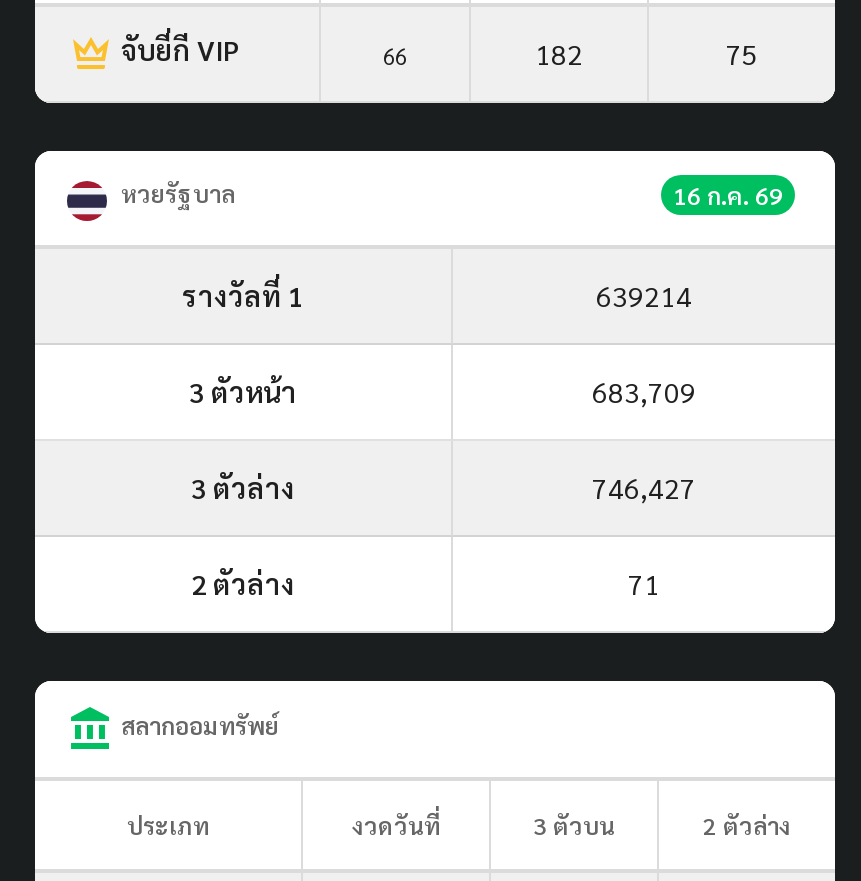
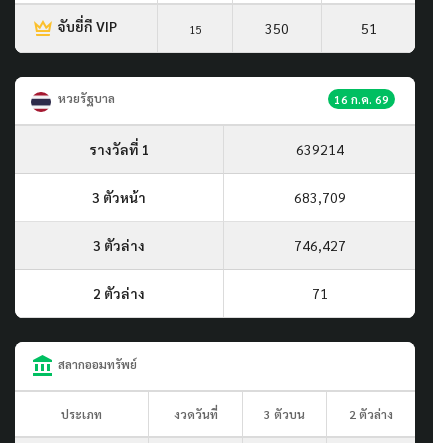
[383,41,407,71] 66 -> [189,22,201,37] 15
[535,35,583,71] 182 -> [265,19,289,37] 350
[726,35,758,71] 75 -> [360,19,376,37] 51

